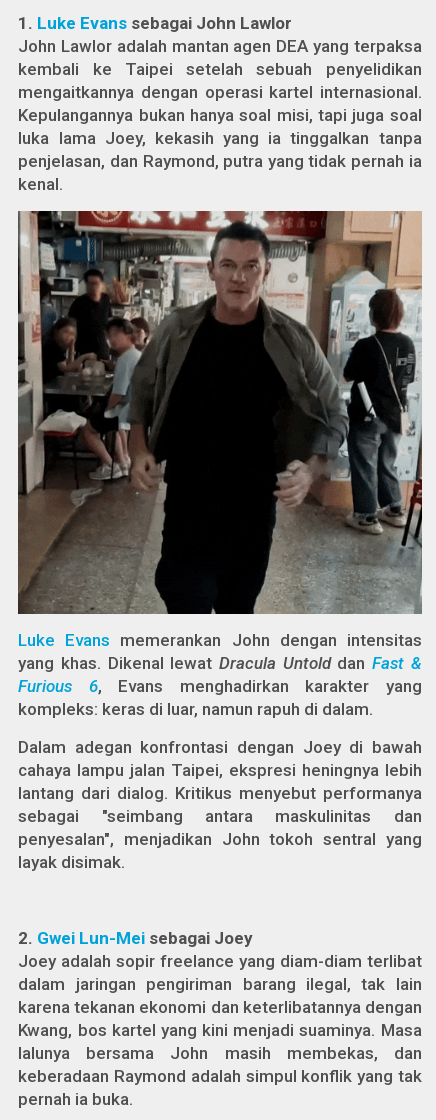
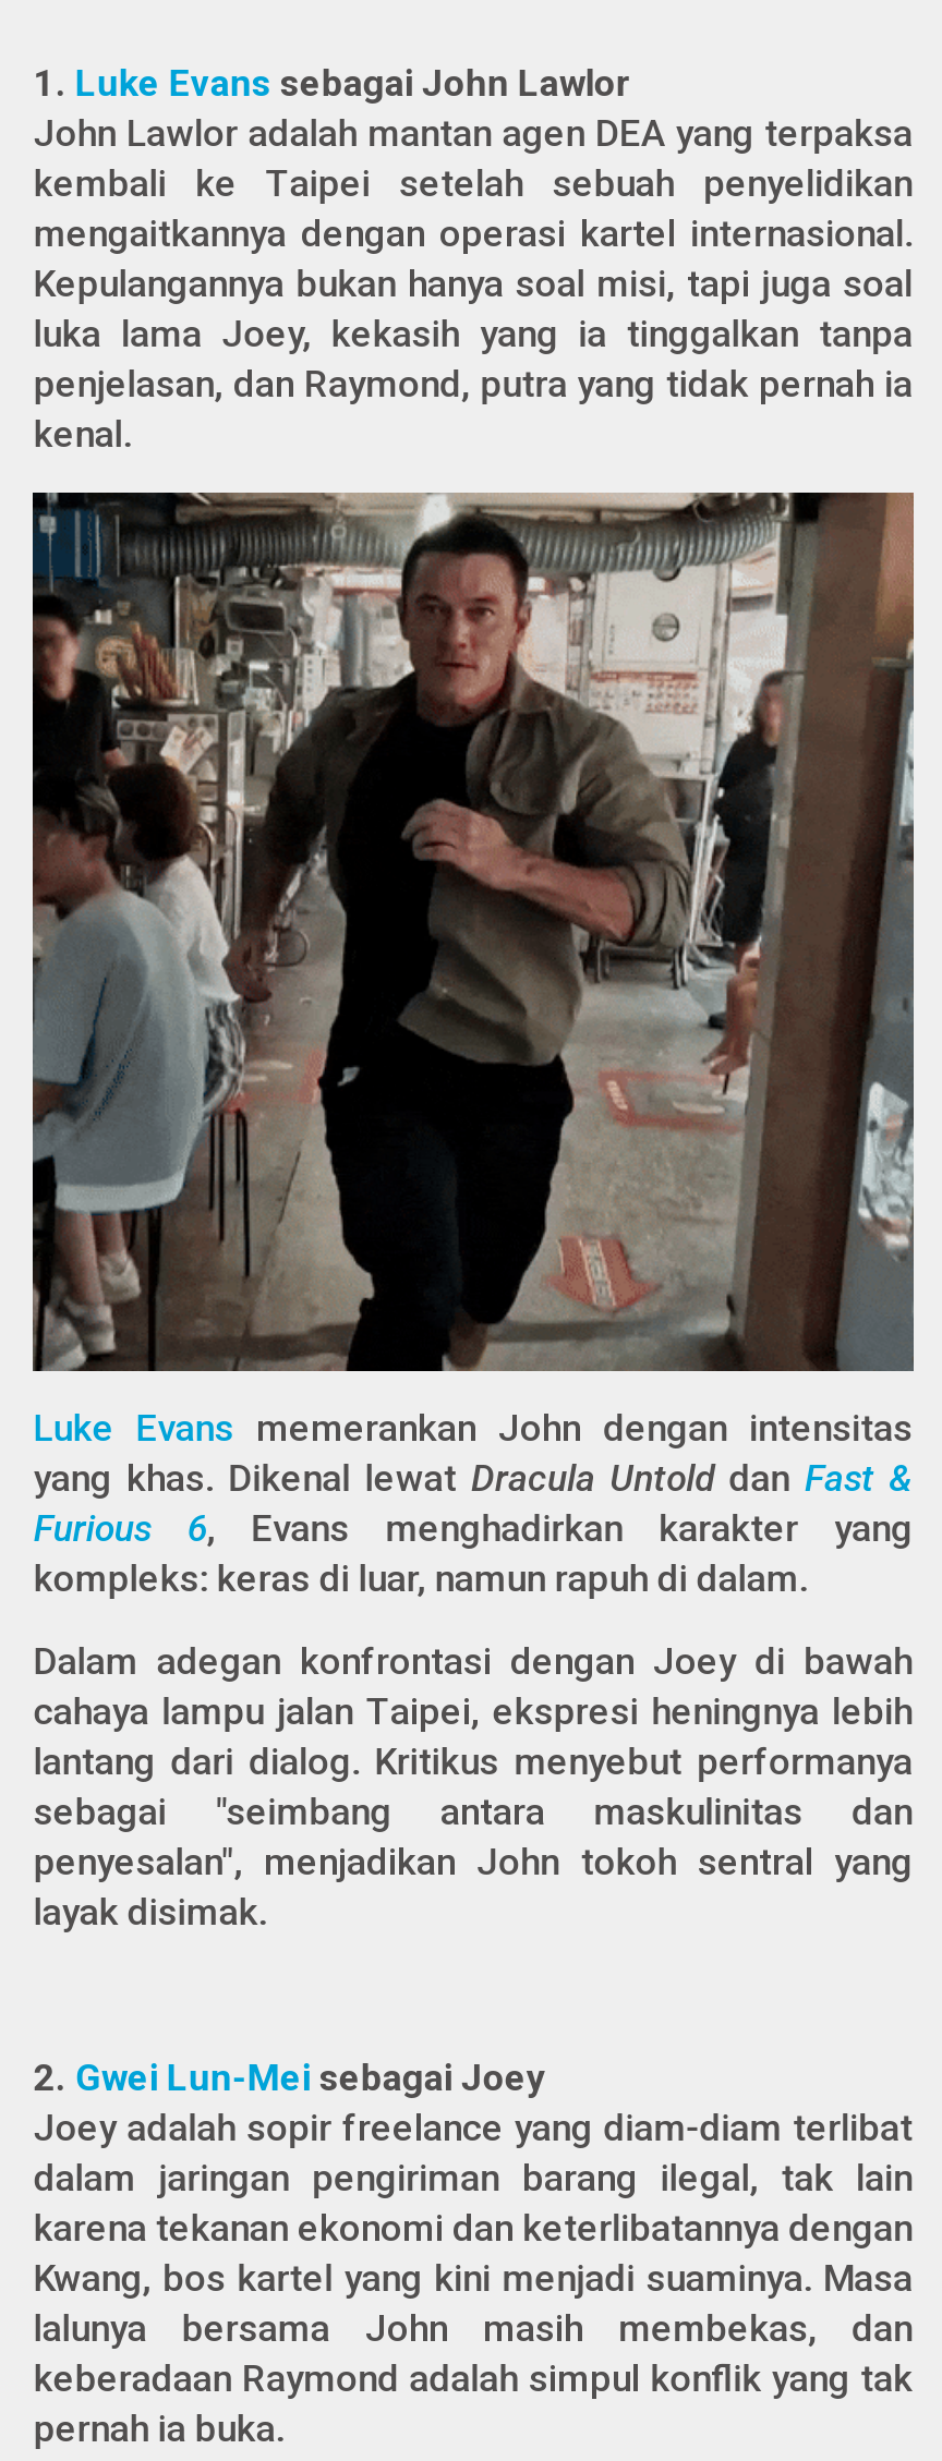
[18,210,423,615] [image] -> [33,490,916,1373] [image]

